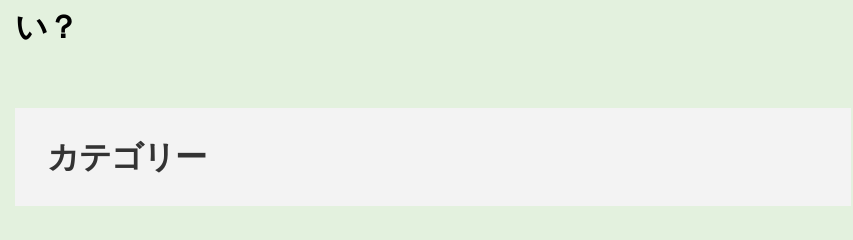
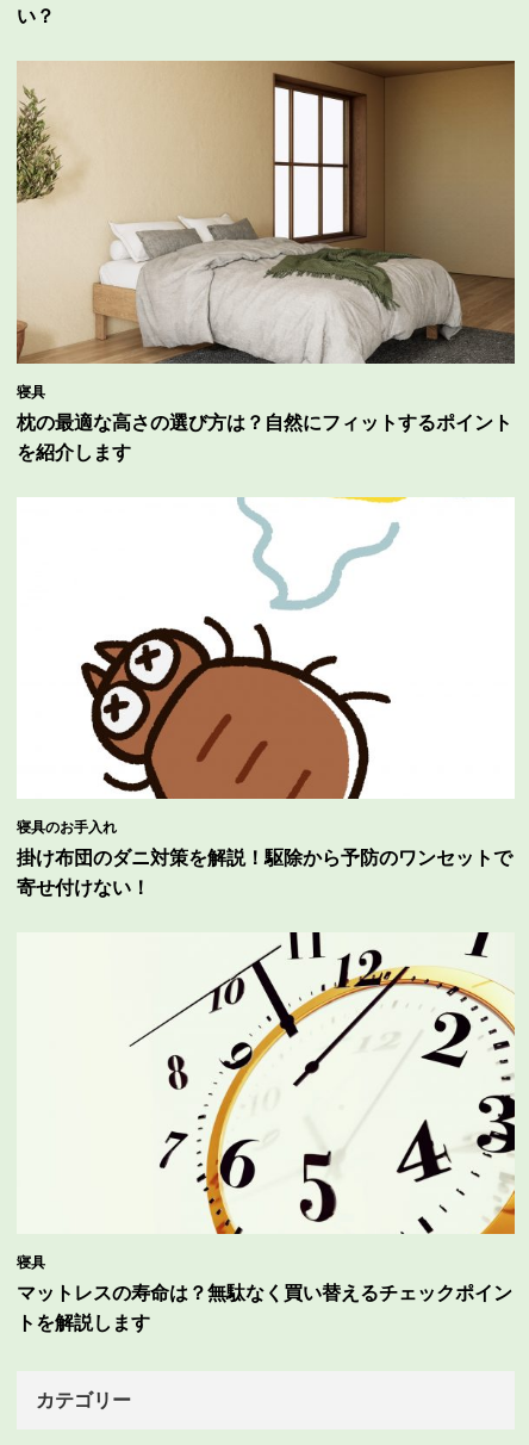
none -> [15,60,516,462] [image] | 寝具 | 枕の最適な高さの選び方は？自然にフィットするポイント | を紹介します
none -> [17,496,514,898] [image] | 寝具のお手入れ | 掛け布団のダニ対策を解説！駆除から予防のワンセットで | 寄せ付けない！
none -> [17,931,516,1333] [image] | 寝具 | マットレスの寿命は？無駄なく買い替えるチェックポイン | トを解説します

